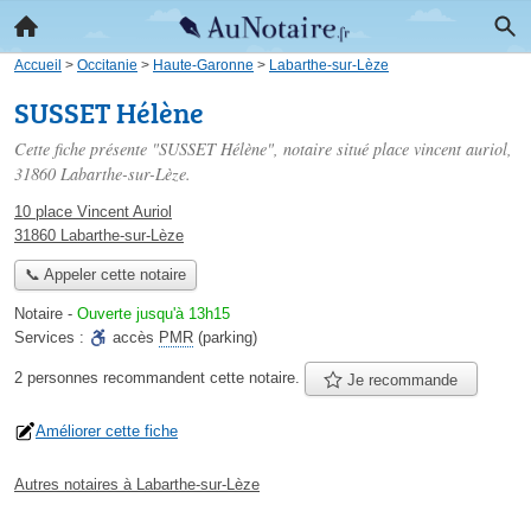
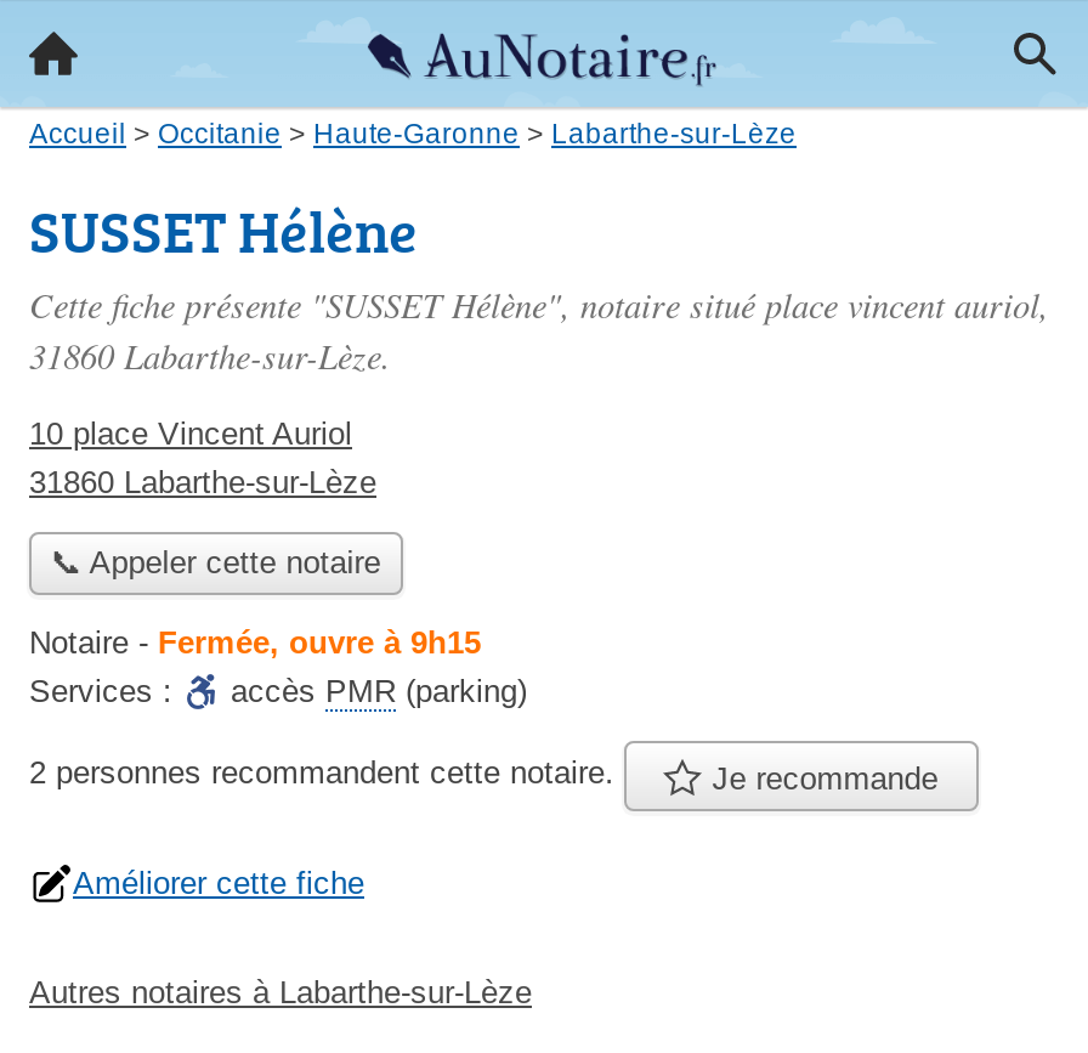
[14,305,230,323] Notaire - Ouverte jusqu'à 13h15 -> [29,625,481,662] Notaire - Fermée, ouvre à 9h15

